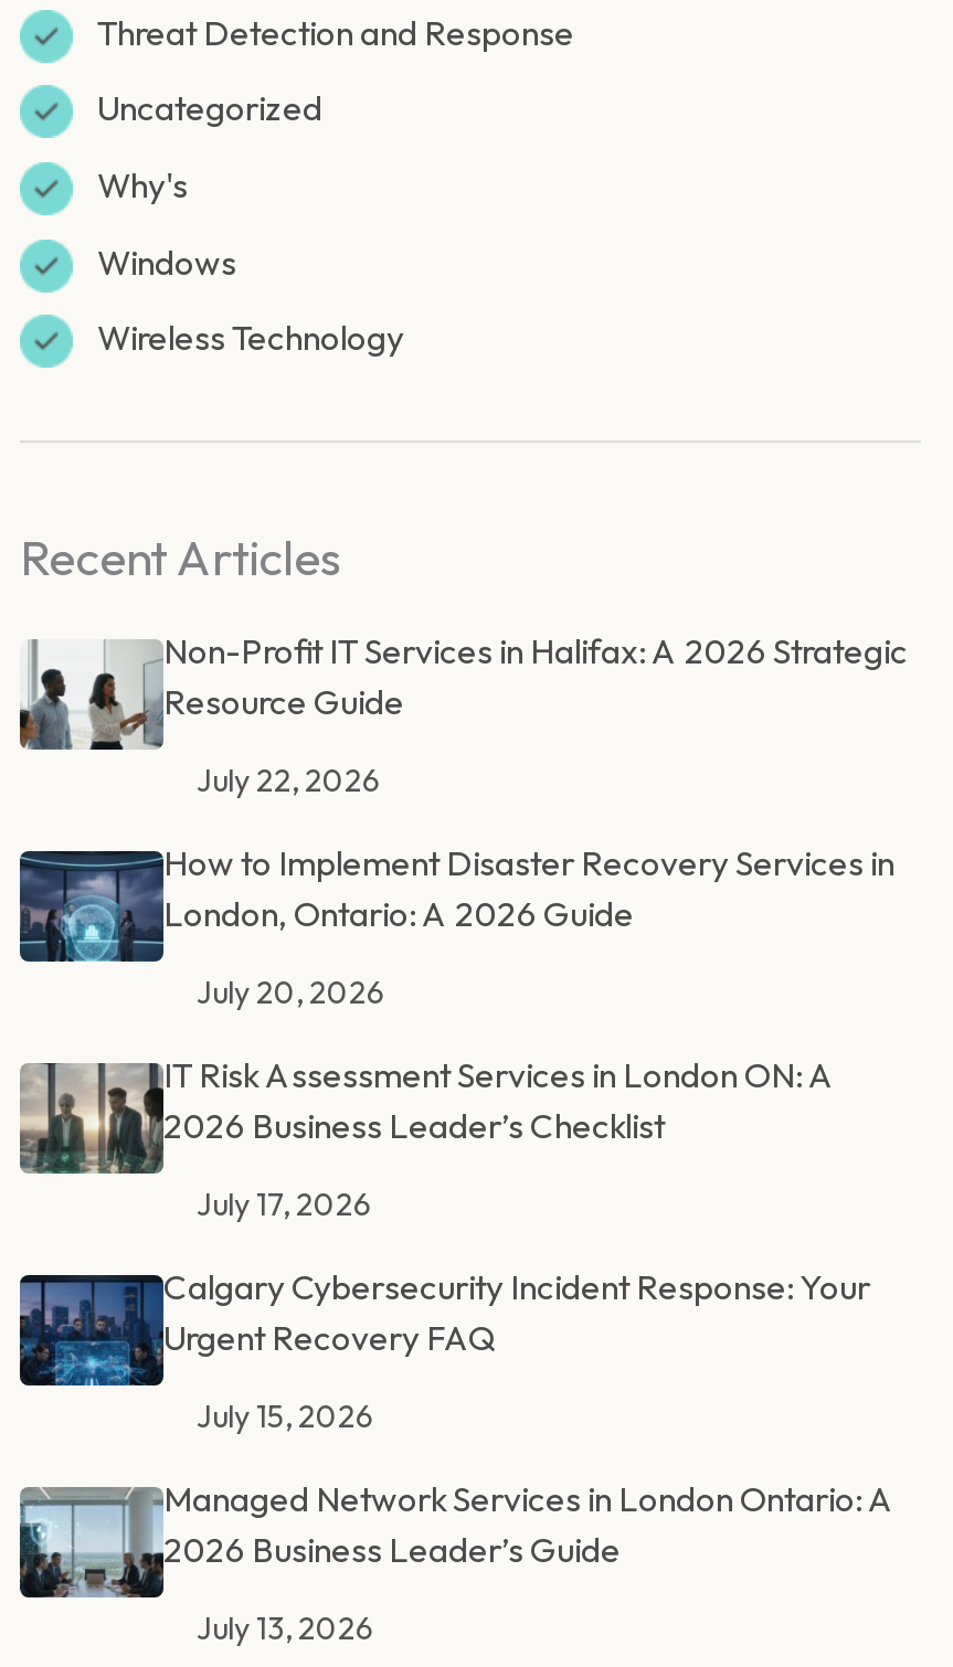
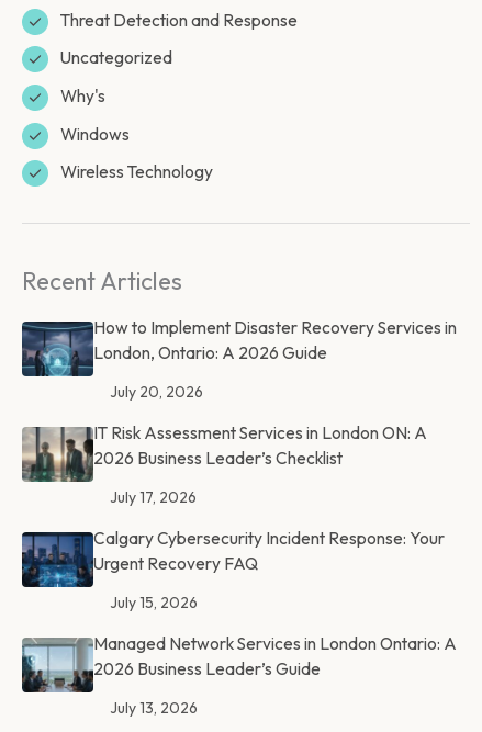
[20,629,908,801] [image] | Non-Profit IT Services in Halifax: A 2026 Strategic | Resource Guide | July 22, 2026 -> none

